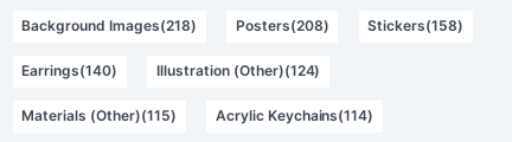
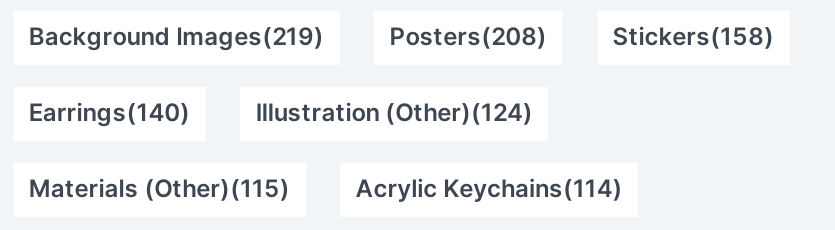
[22,17,197,35] Background Images(218) -> [29,22,324,52] Background Images(219)

